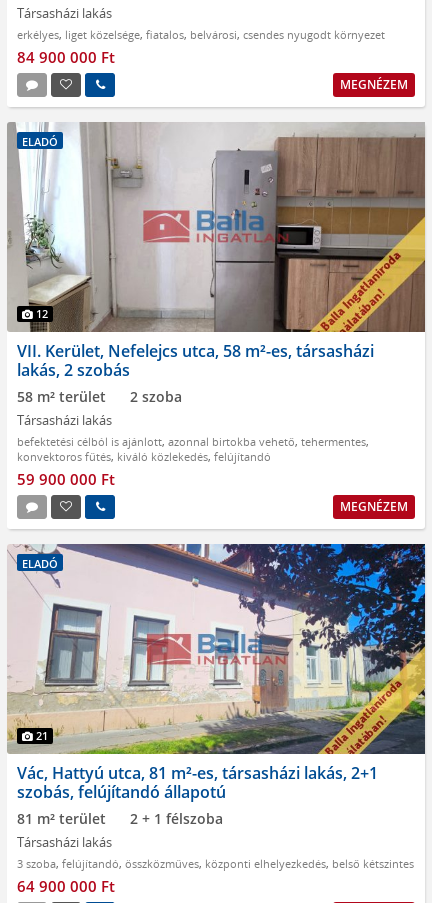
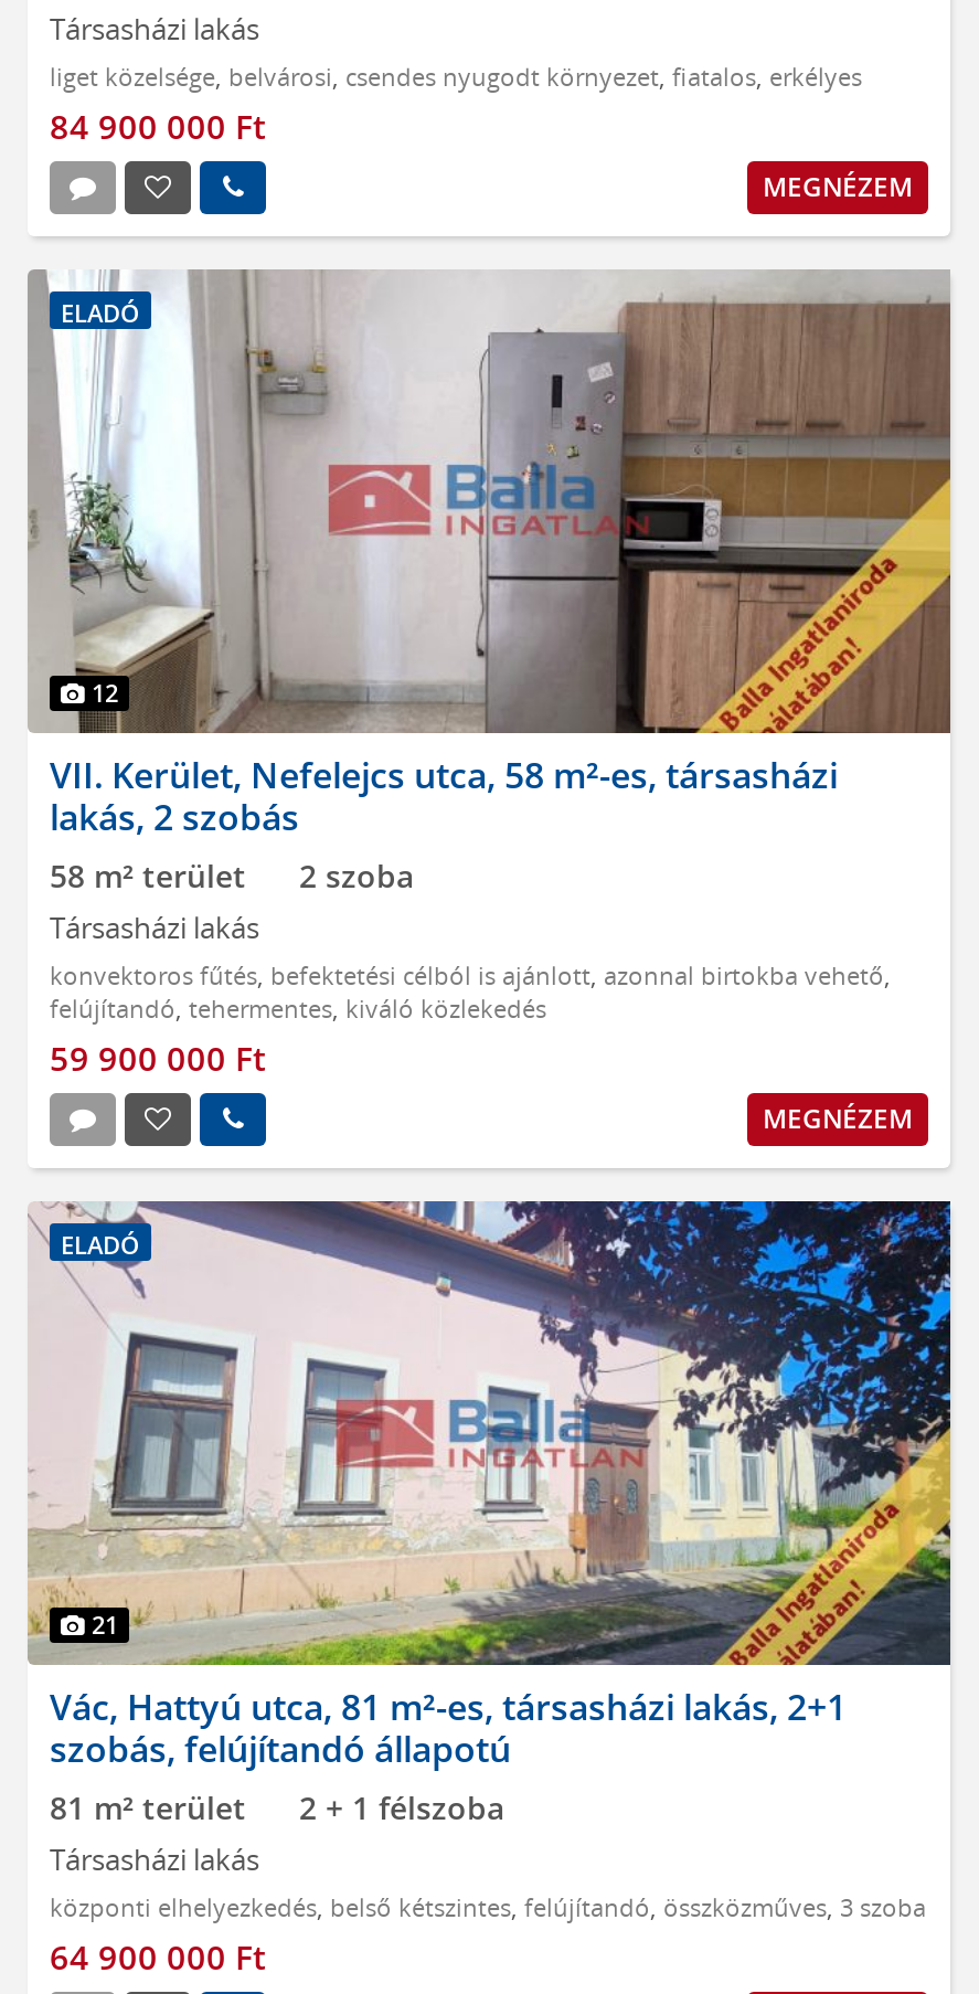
[17,27,385,42] erkélyes, liget közelsége, fiatalos, belvárosi, csendes nyugodt környezet -> [50,59,862,92] liget közelsége, belvárosi, csendes nyugodt környezet, fiatalos, erkélyes
[17,434,369,464] befektetési célból is ajánlott, azonnal birtokba vehető, tehermentes, | konvektoros fűtés, kiváló közlekedés, felújítandó -> [50,958,891,1024] konvektoros fűtés, befektetési célból is ajánlott, azonnal birtokba vehető, | felújítandó, tehermentes, kiváló közlekedés
[17,856,414,871] 3 szoba, felújítandó, összközműves, központi elhelyezkedés, belső kétszintes -> [50,1890,926,1923] központi elhelyezkedés, belső kétszintes, felújítandó, összközműves, 3 szoba

